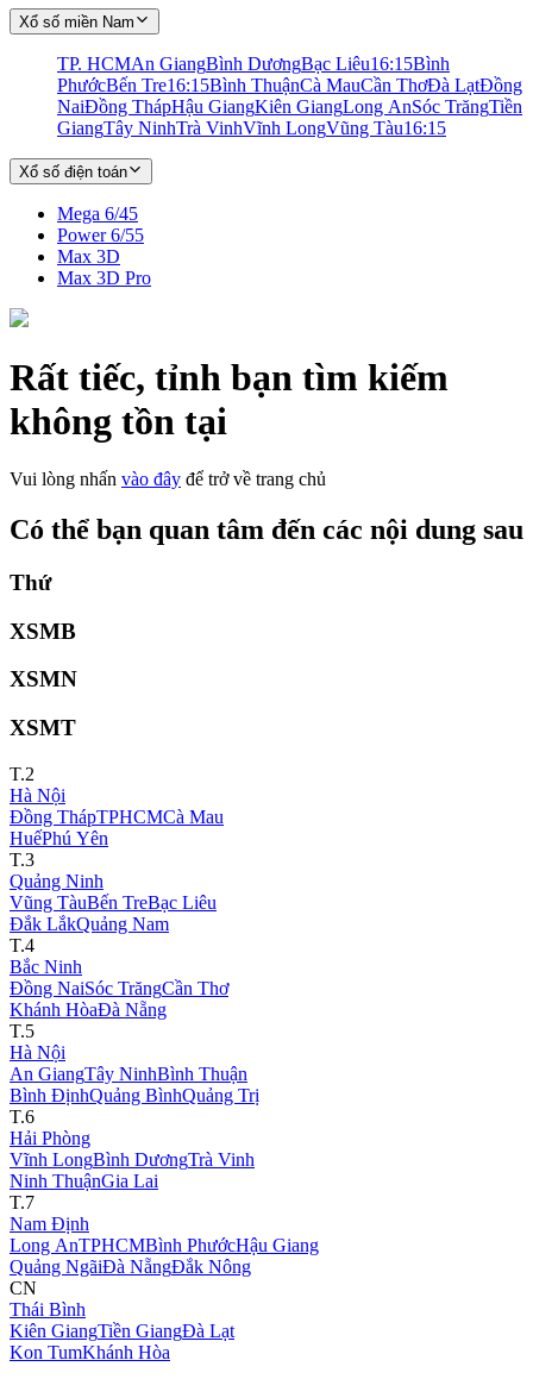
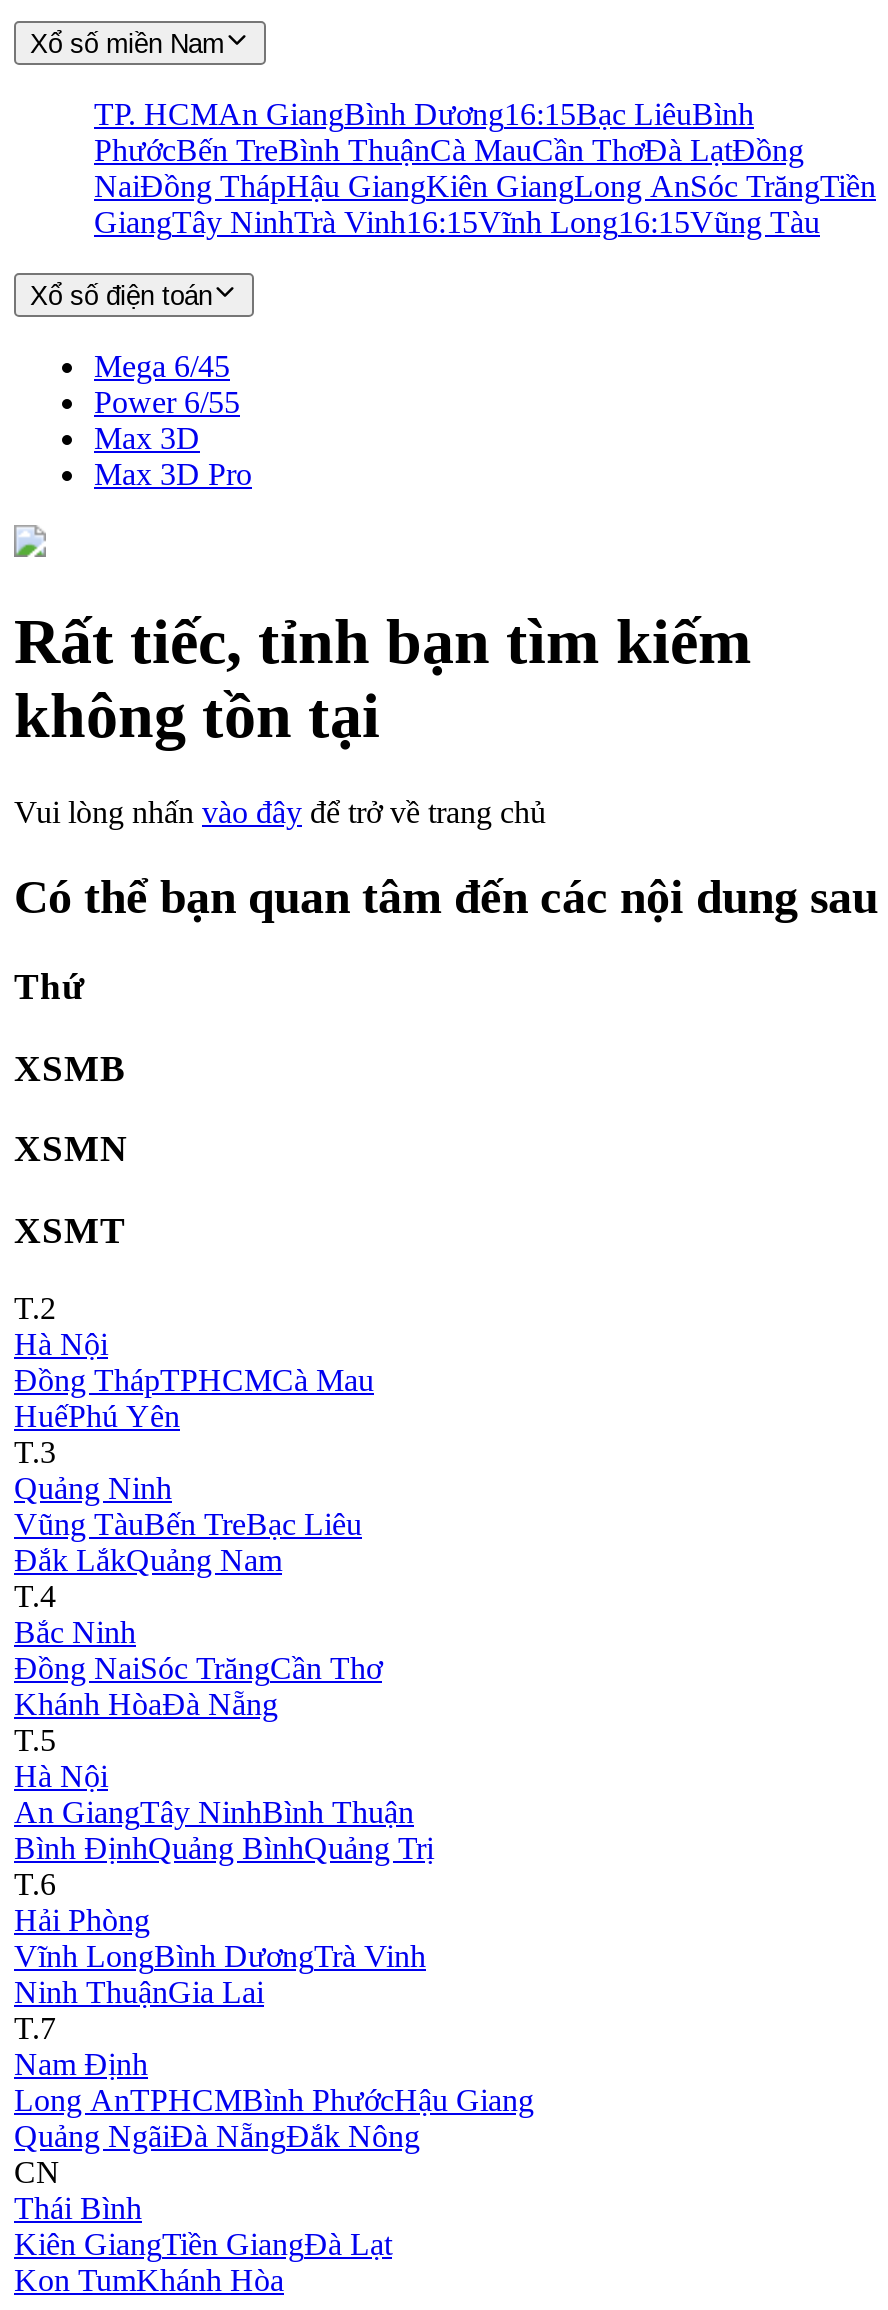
[57,53,522,95] TP. HCMAn GiangBình DươngBạc Liêu 16:15Bình | PhướcBến Tre16:15Bình ThuậnCà MauCần ThơĐà LạtĐồng -> [94,97,804,167] TP. HCMAn GiangBình Dương16:15Bạc LiêuBình | PhướcBến TreBình ThuậnCà MauCần ThơĐà LạtĐồng
[57,118,446,138] GiangTây NinhTrà VinhVĩnh LongVũng Tàu 16:15 -> [94,205,820,239] GiangTây NinhTrà Vinh16:15Vĩnh Long16:15Vũng Tàu

